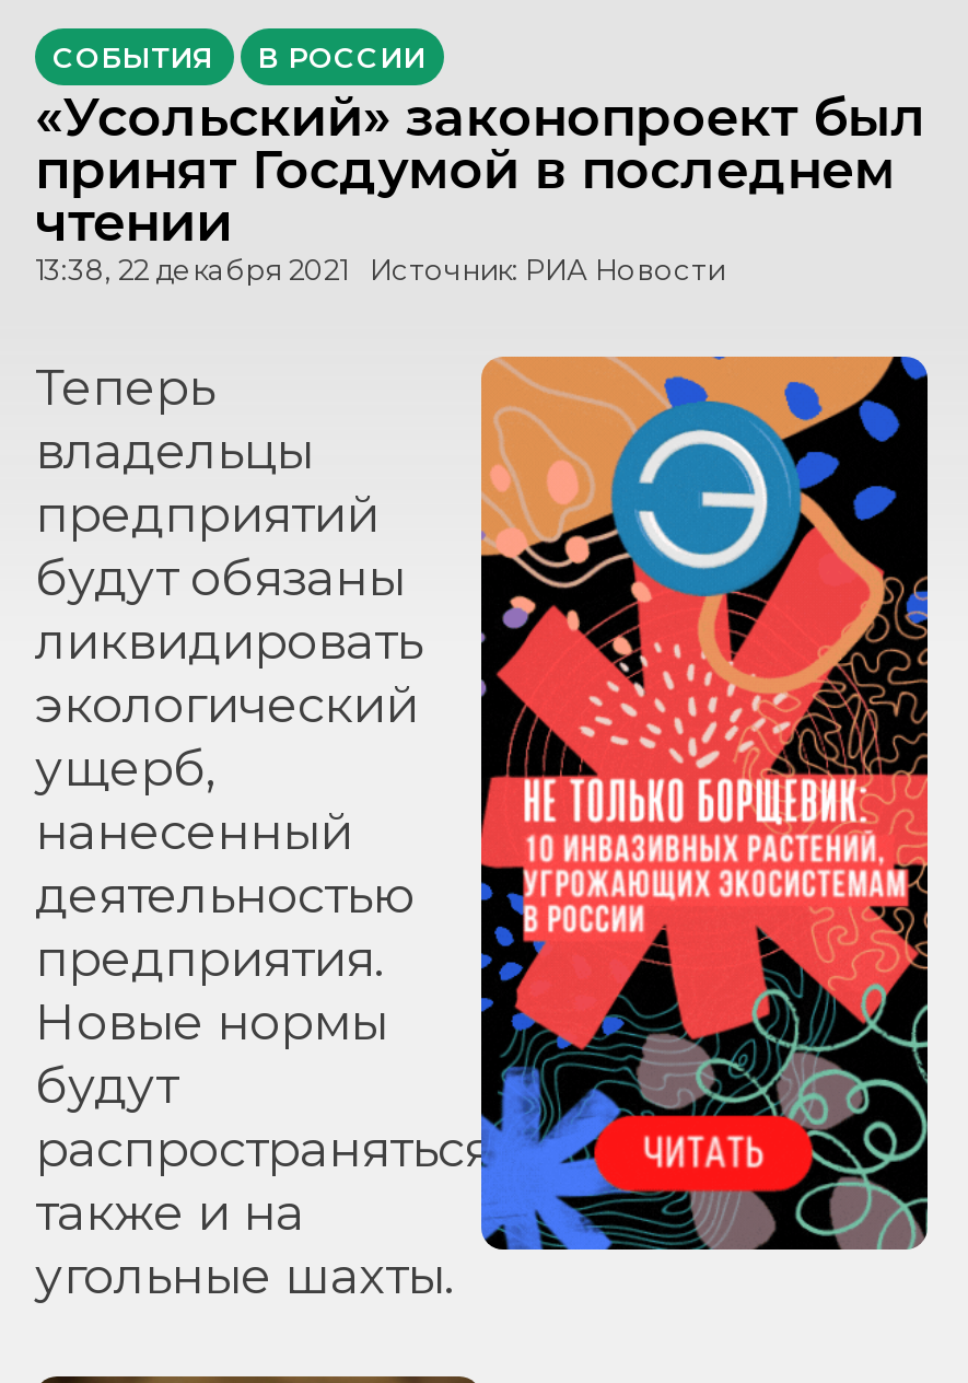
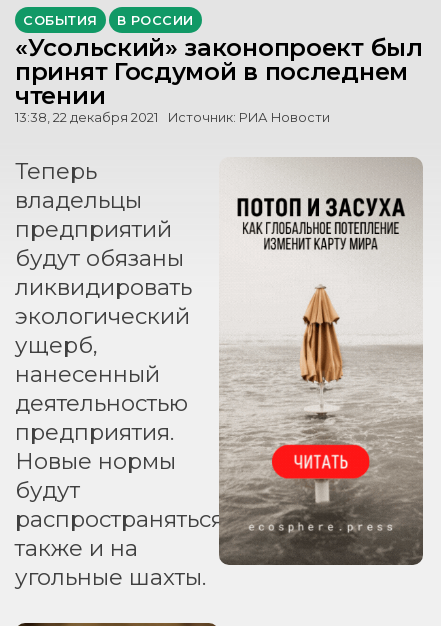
[479,355,930,1252] [image] -> [218,157,424,566] [image]

